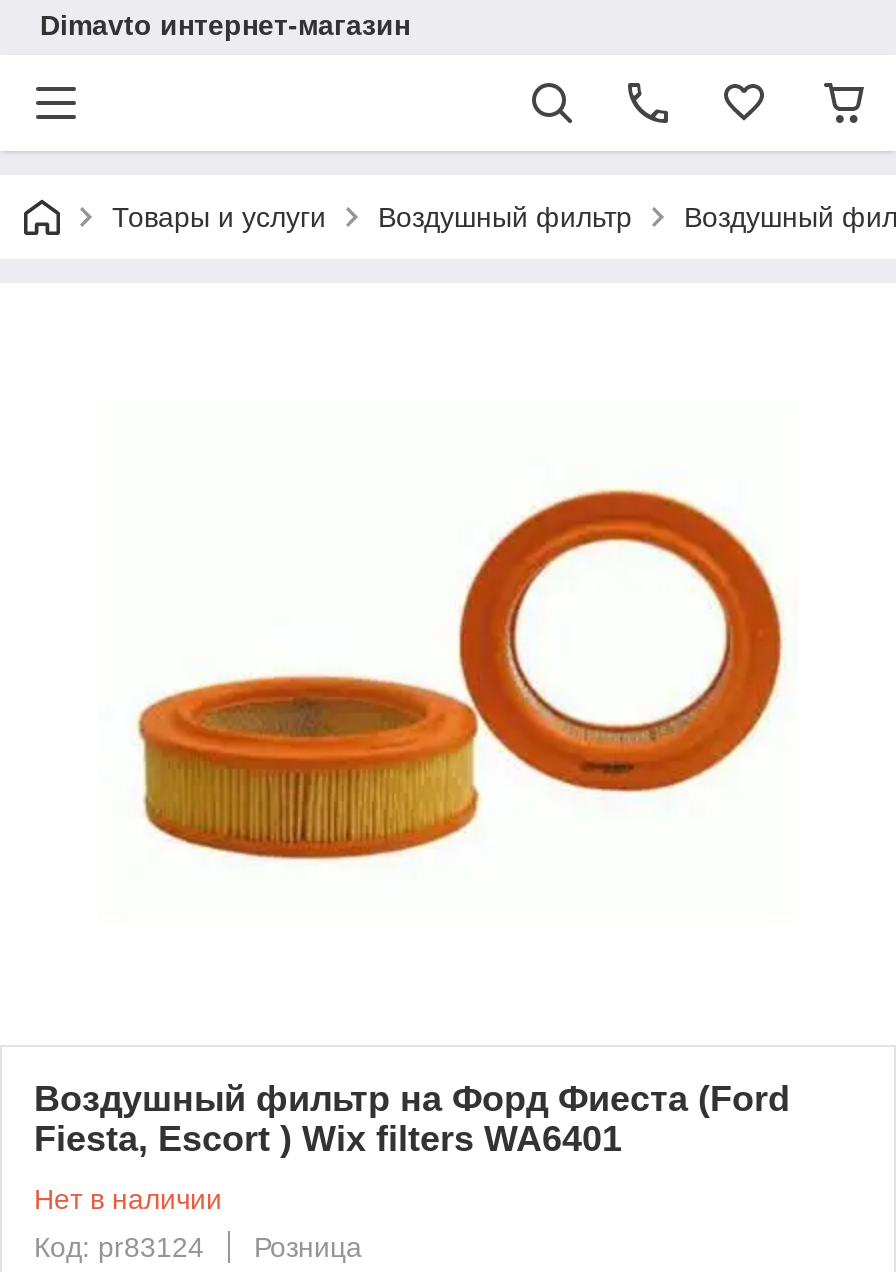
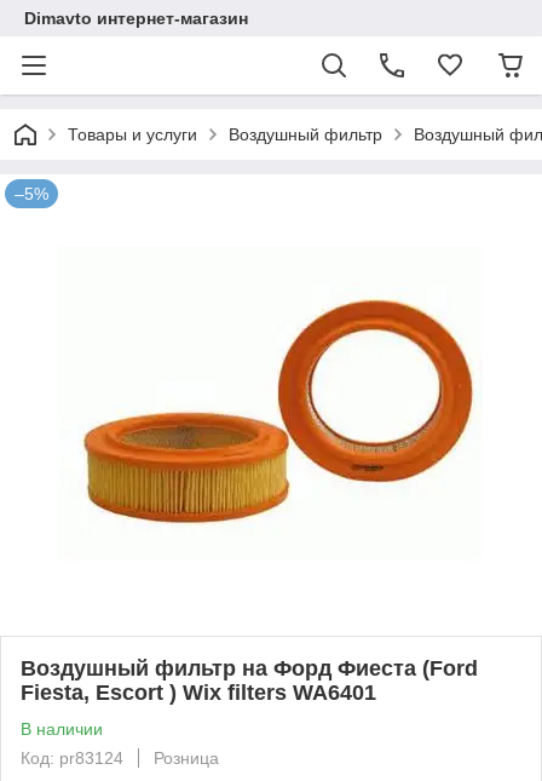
none -> [15,184,48,203] –5%
[34,1183,222,1215] Нет в наличии -> [21,719,103,738] В наличии

